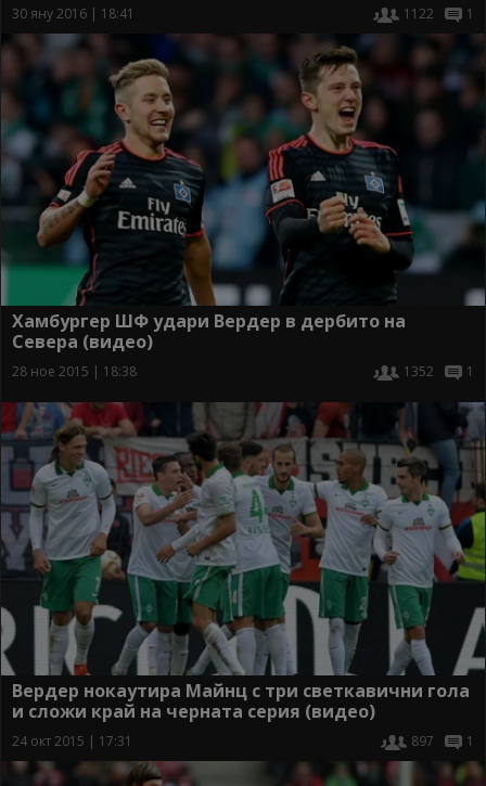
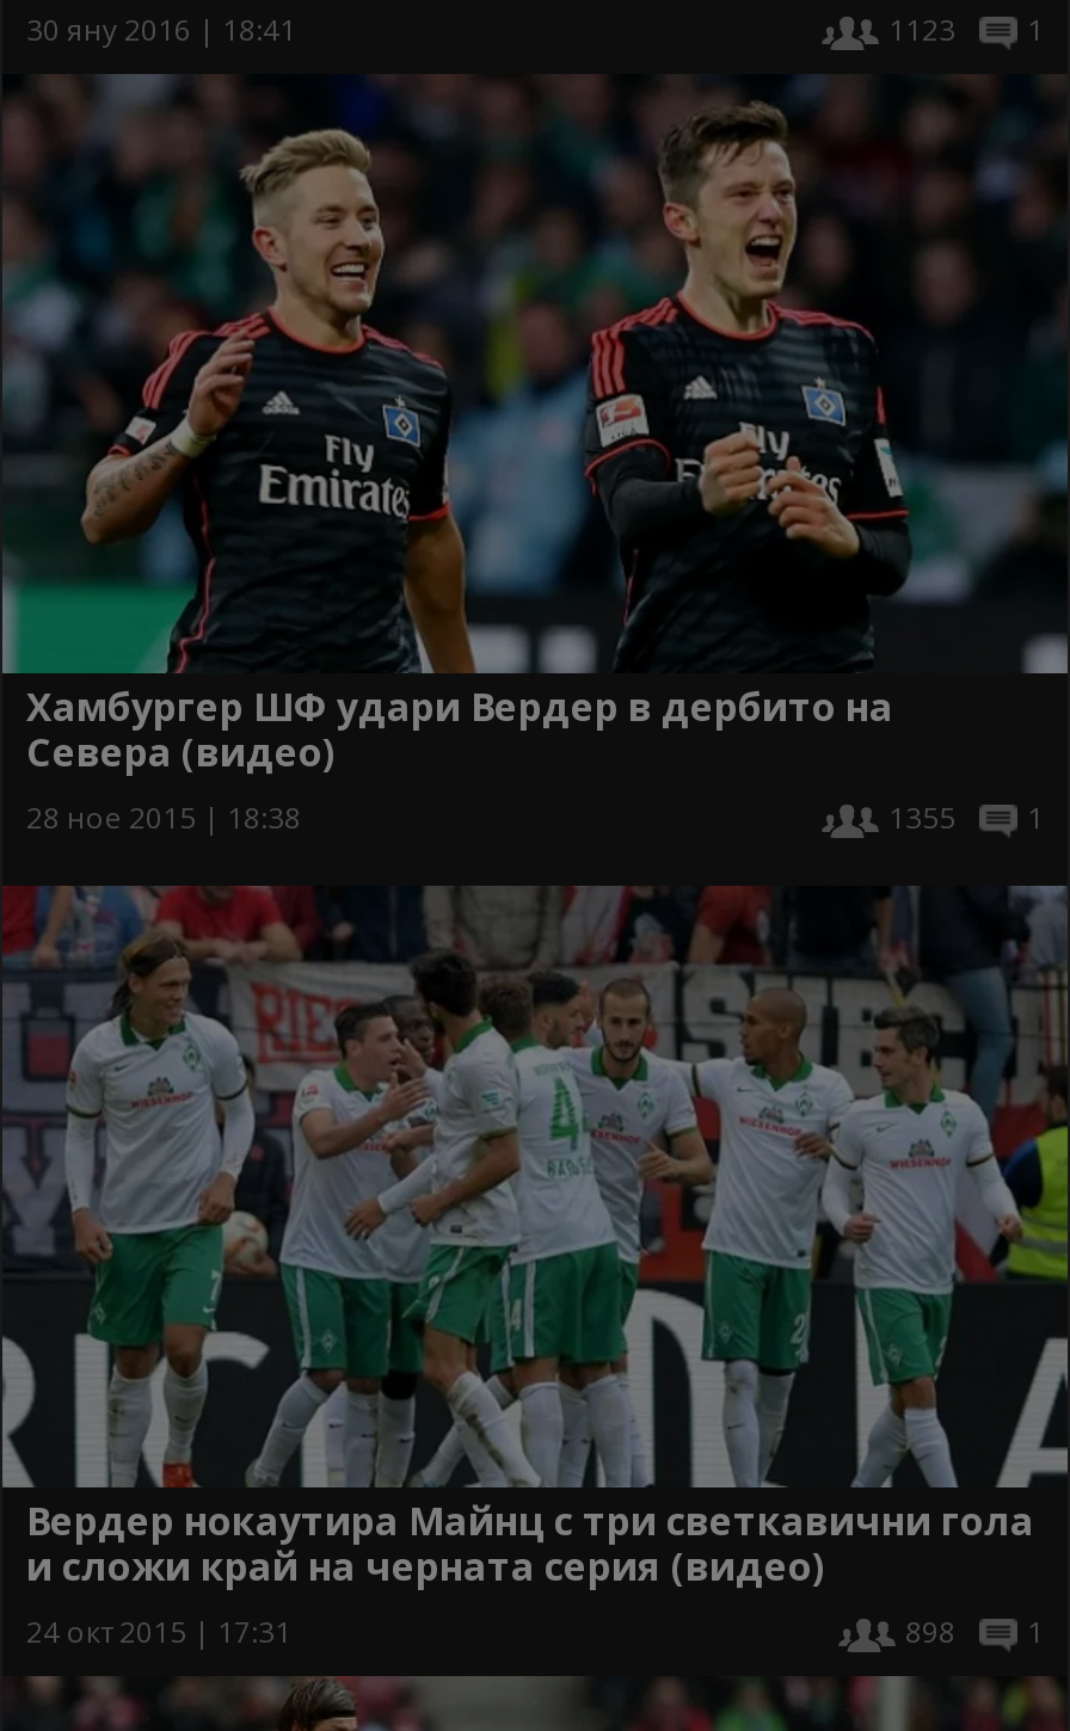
[404,5,474,23] 1122 1 -> [888,11,1044,51] 1123 1
[404,363,474,381] 1352 1 -> [888,799,1044,839] 1355 1
[411,731,474,750] 897 1 -> [905,1611,1044,1651] 898 1

